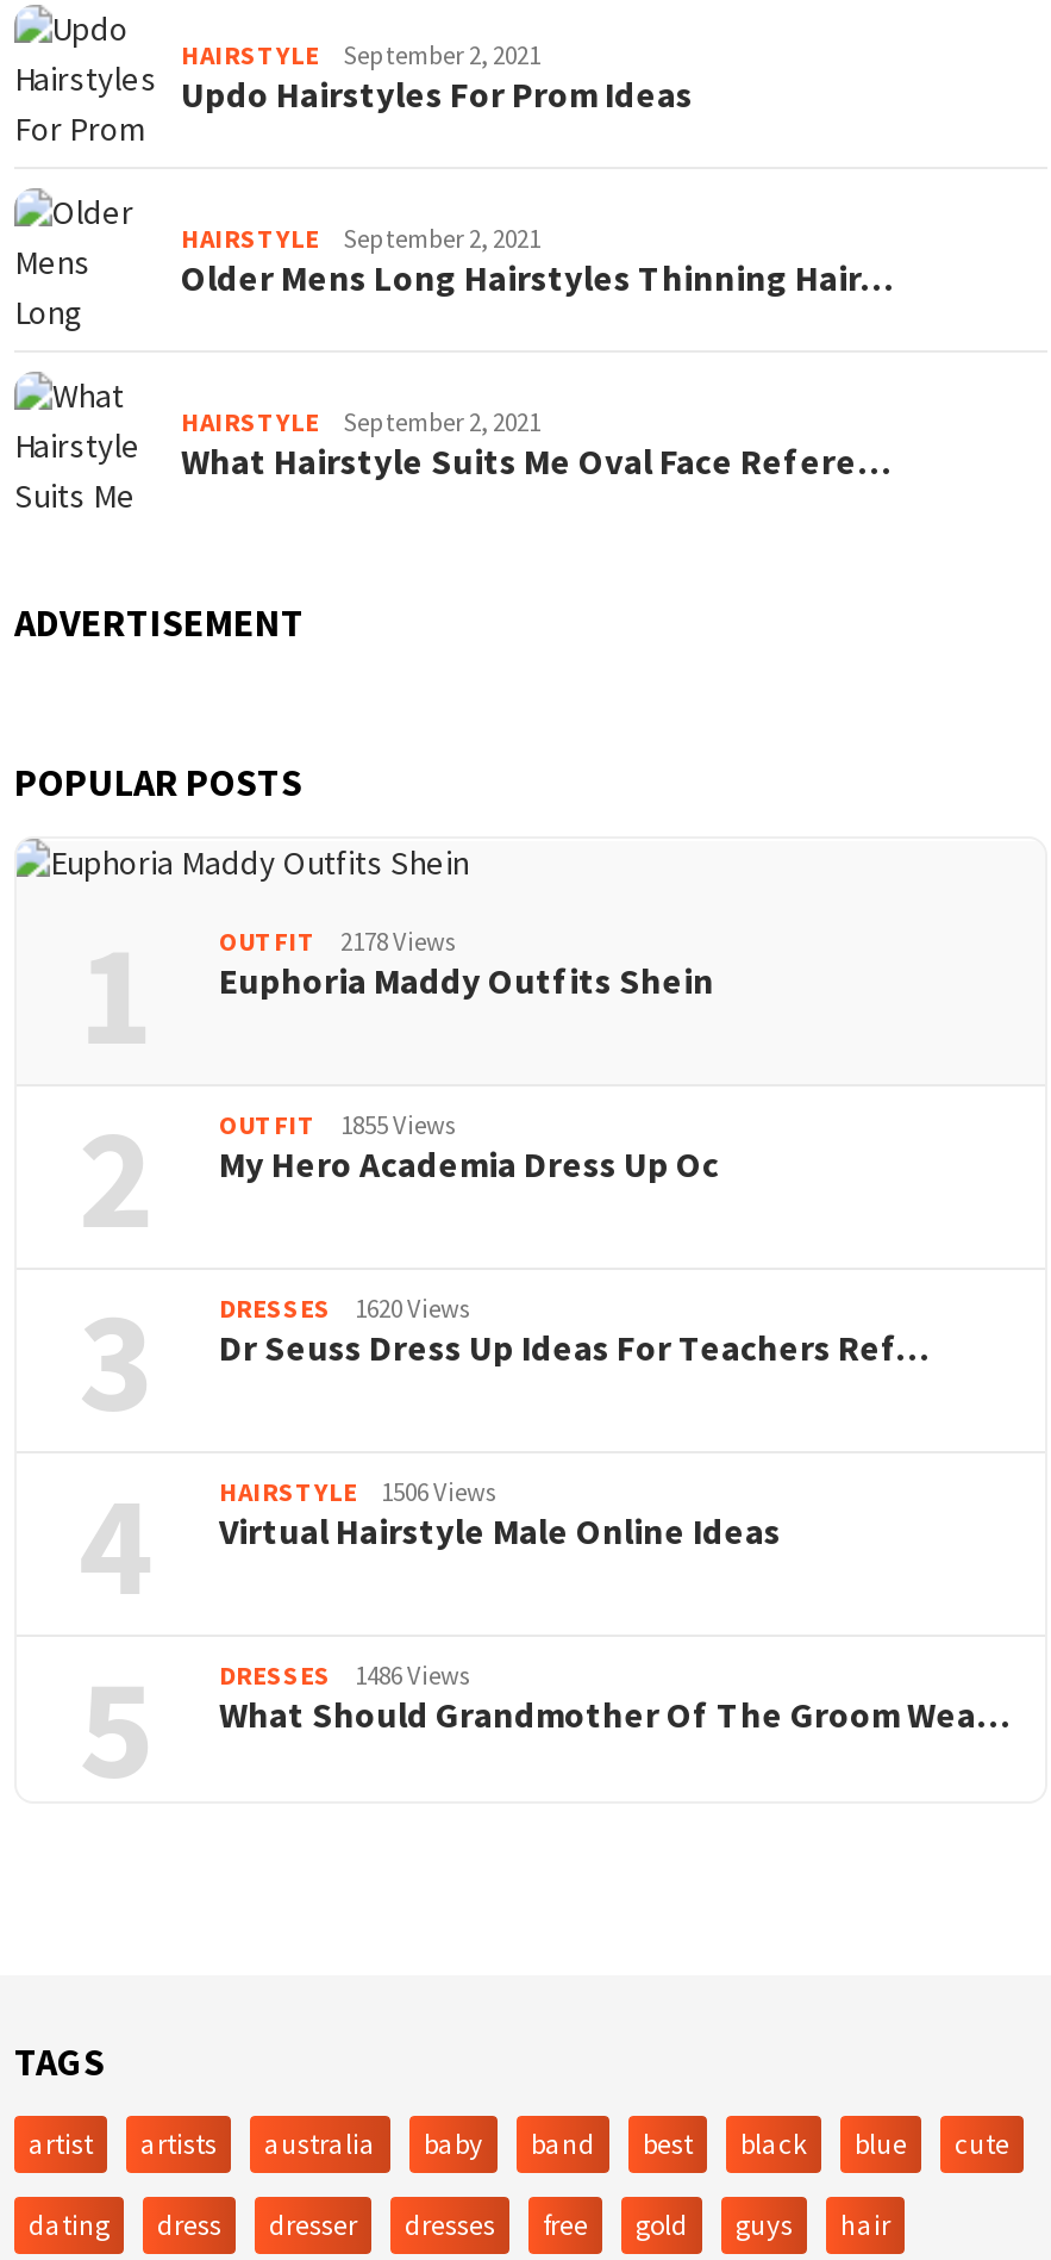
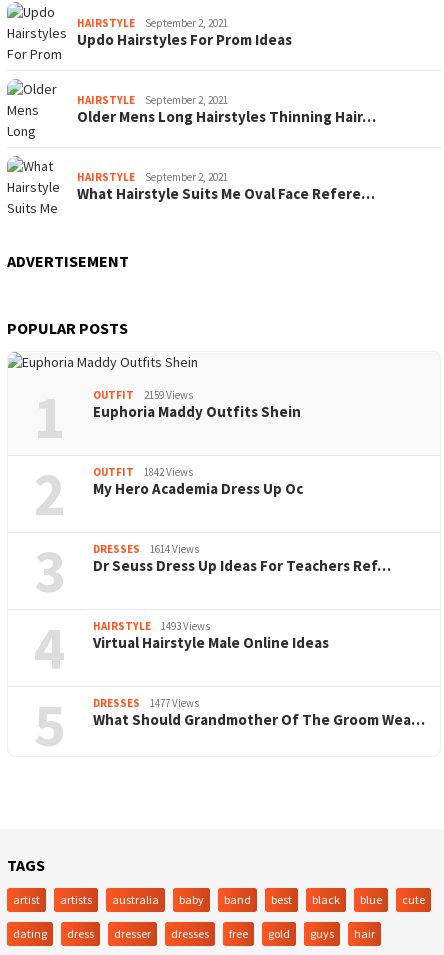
[219,924,457,958] OUTFIT 2178 Views -> [93,388,193,402] OUTFIT 2159 Views
[219,1108,457,1141] OUTFIT 1855 Views -> [93,465,193,479] OUTFIT 1842 Views
[219,1291,471,1325] DRESSES 1620 Views -> [93,542,199,556] DRESSES 1614 Views
[219,1475,498,1508] HAIRSTYLE 1506 Views -> [93,619,210,633] HAIRSTYLE 1493 Views
[219,1658,471,1691] DRESSES 1486 Views -> [93,696,199,710] DRESSES 1477 Views

